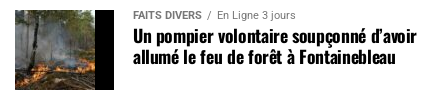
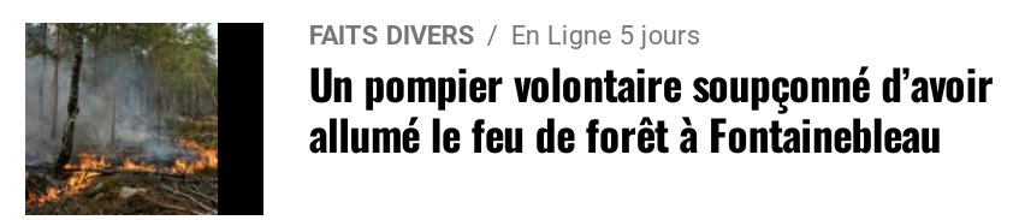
[217,8,296,21] En Ligne 3 jours -> [511,19,701,50] En Ligne 5 jours

